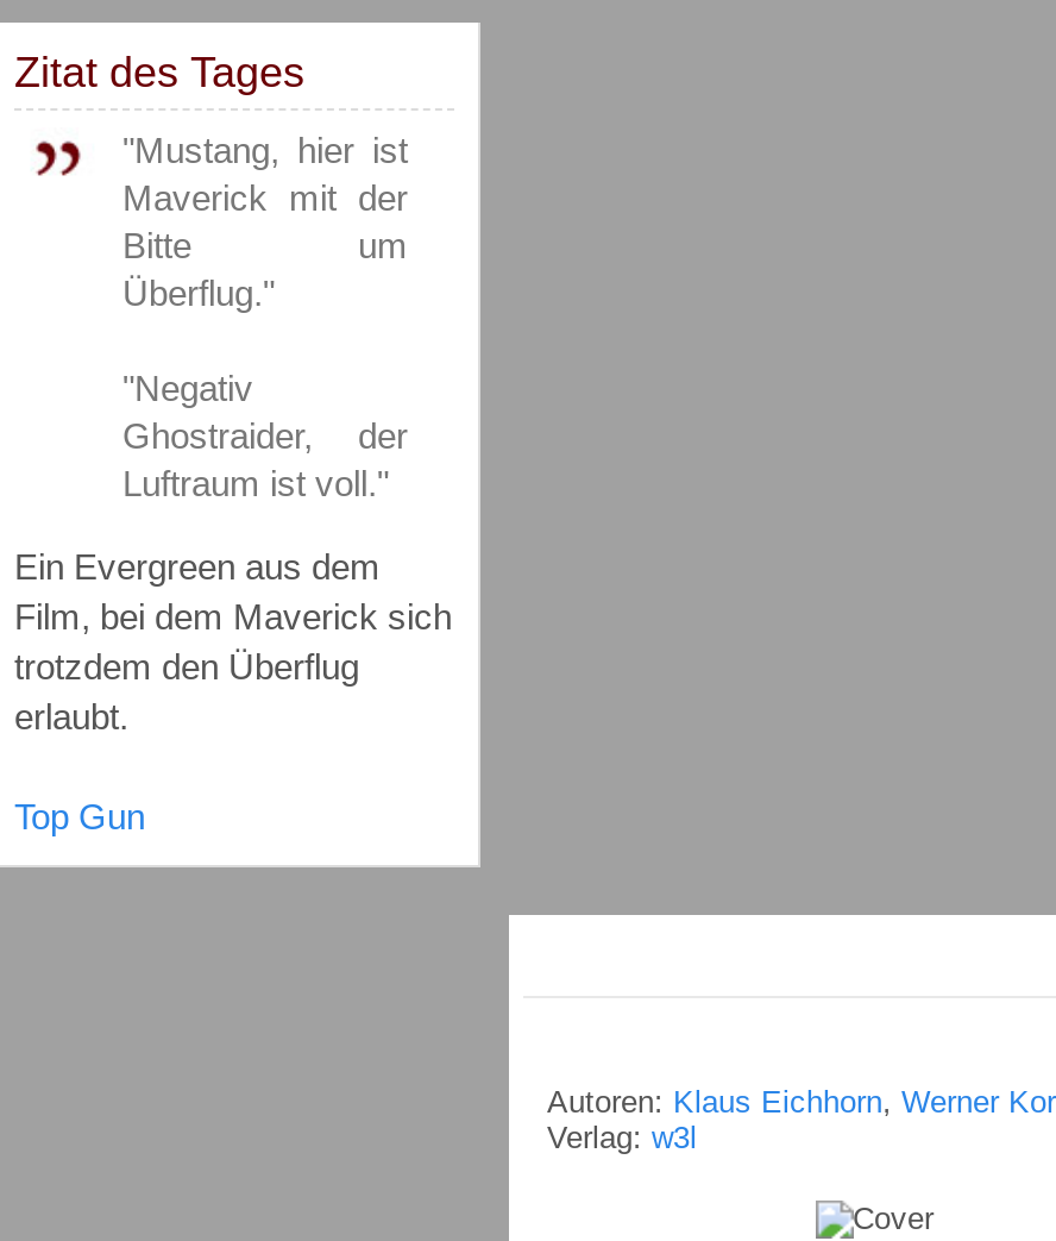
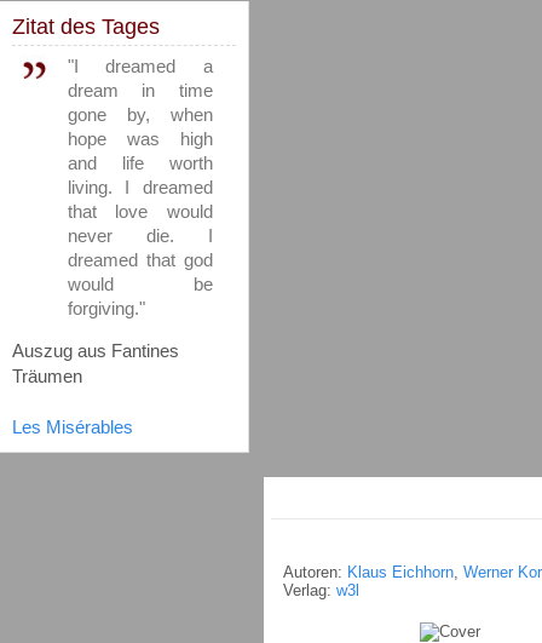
[14,129,452,836] "Mustang, hier ist | Maverick mit der | Bitte um | Überflug." | "Negativ | Ghostraider, der | Luftraum ist voll." | Ein Evergreen aus dem | Film, bei dem Maverick sich | trotzdem den Überflug | erlaubt. | Top Gun -> [12,55,212,437] "I dreamed a | dream in time | gone by, when | hope was high | and life worth | living. I dreamed | that love would | never die. I | dreamed that god | would be | forgiving." | Auszug aus Fantines | Träumen | Les Misérables

